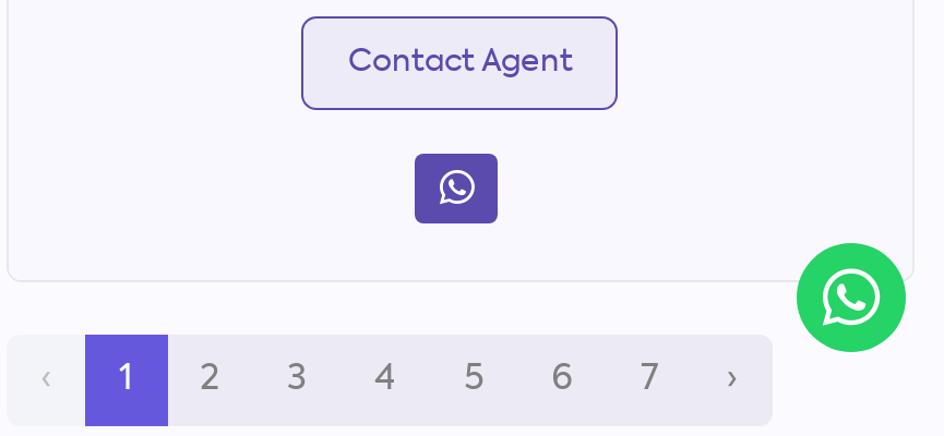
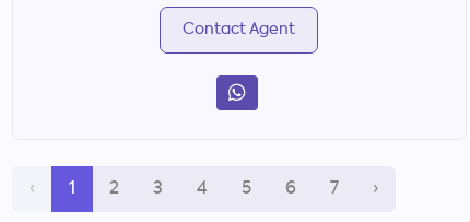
[794,241,908,354] [image] -> none

